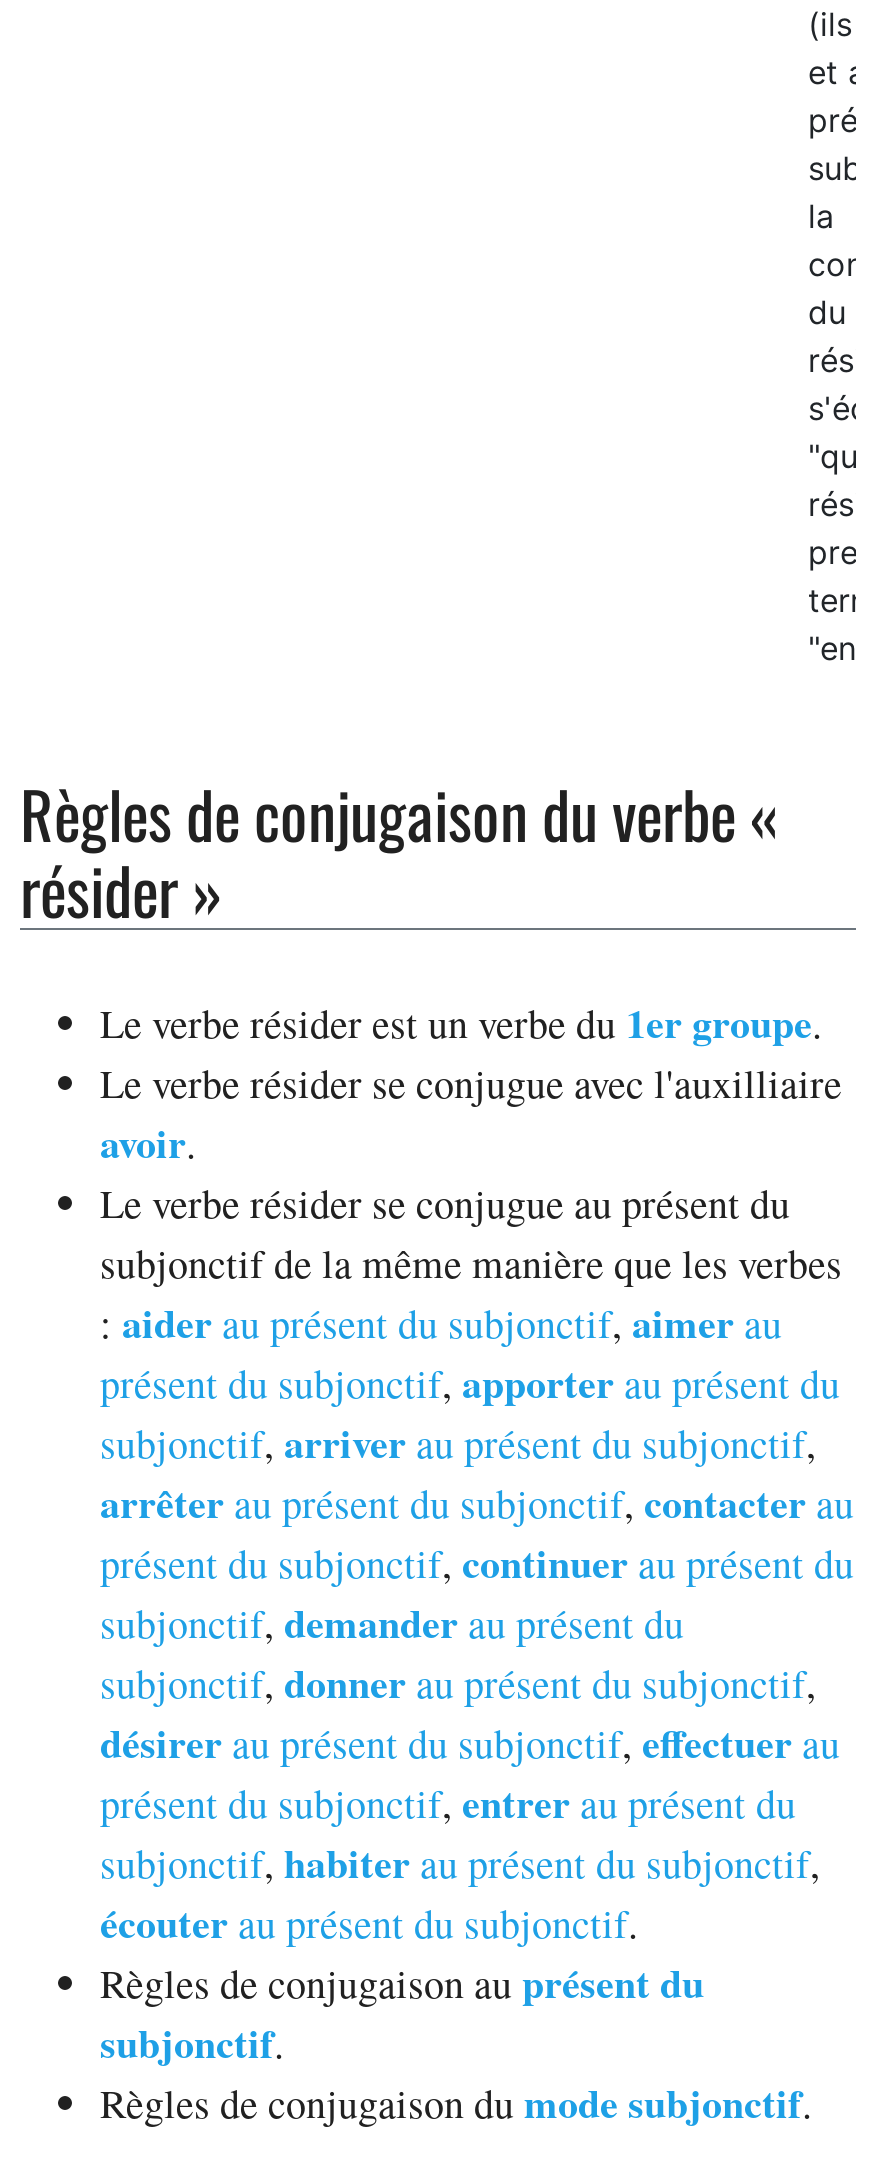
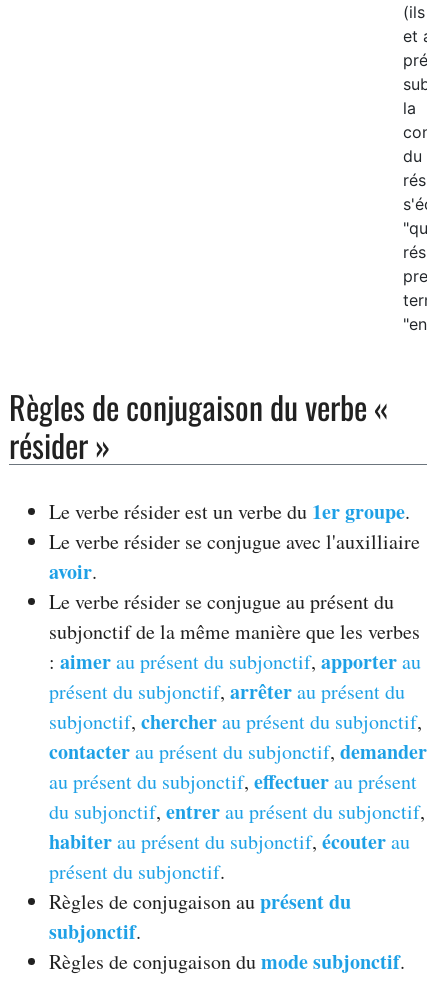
[100,1294,854,1952] : aider au présent du subjonctif, aimer au | présent du subjonctif, apporter au présent du | subjonctif, arriver au présent du subjonctif, | arrêter au présent du subjonctif, contacter au | présent du subjonctif, continuer au présent du | subjonctif, demander au présent du | subjonctif, donner au présent du subjonctif, | désirer au présent du subjonctif, effectuer au | présent du subjonctif, entrer au présent du | subjonctif, habiter au présent du subjonctif, | écouter au présent du subjonctif. -> [49,647,427,885] : aimer au présent du subjonctif, apporter au | présent du subjonctif, arrêter au présent du | subjonctif, chercher au présent du subjonctif, | contacter au présent du subjonctif, demander | au présent du subjonctif, effectuer au présent | du subjonctif, entrer au présent du subjonctif, | habiter au présent du subjonctif, écouter au | présent du subjonctif.

